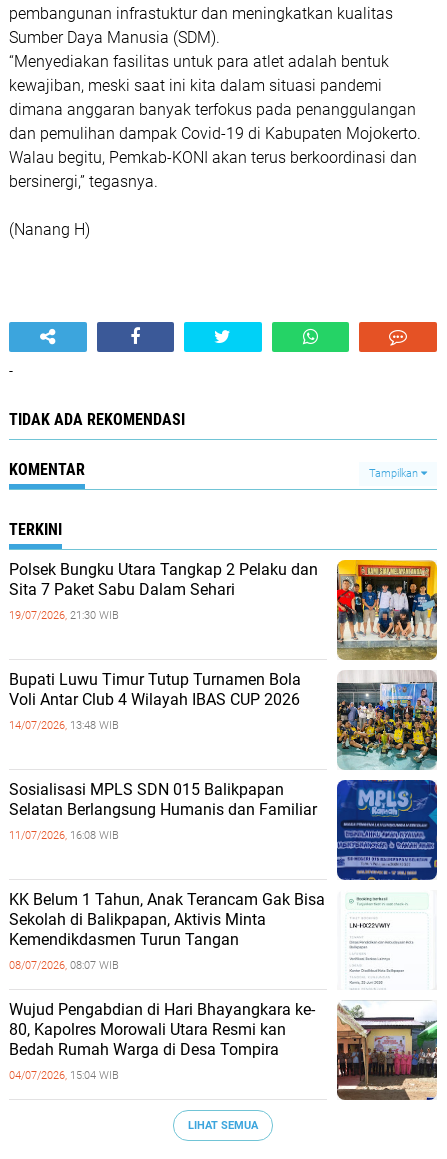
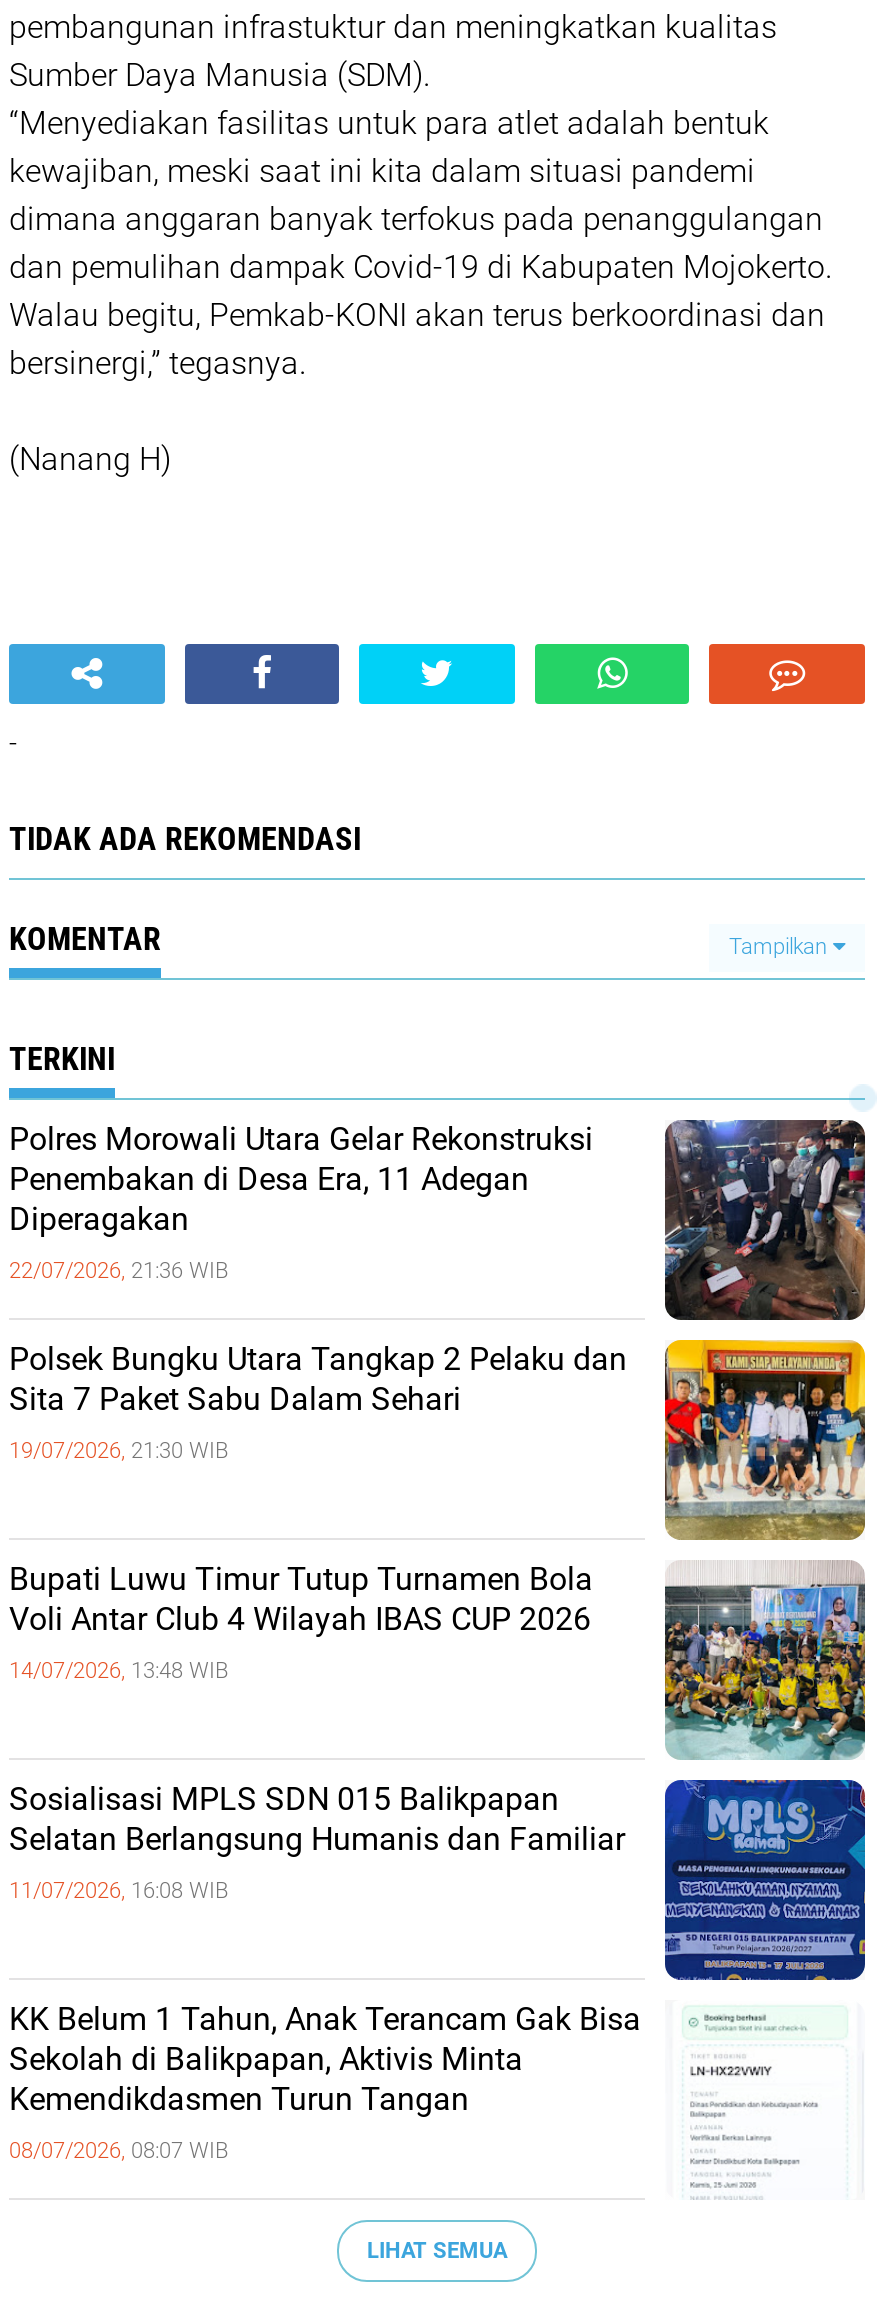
none -> [9,1088,873,1322] [image] | Polres Morowali Utara Gelar Rekonstruksi | Penembakan di Desa Era, 11 Adegan | Diperagakan | 22/07/2026, 21:36 WIB
moved [9,559,439,972] -> [9,1338,869,2164]: [image] | Polsek Bungku Utara Tangkap 2 Pelaku dan | Sita 7 Paket Sabu Dalam Sehari | ... | Kemendikdasmen Turun Tangan | 08/07/2026, 08:07 WIB
[9,1000,438,1101] [image] | Wujud Pengabdian di Hari Bhayangkara ke- | 80, Kapolres Morowali Utara Resmi kan | Bedah Rumah Warga di Desa Tompira | 04/07/2026, 15:04 WIB -> none

